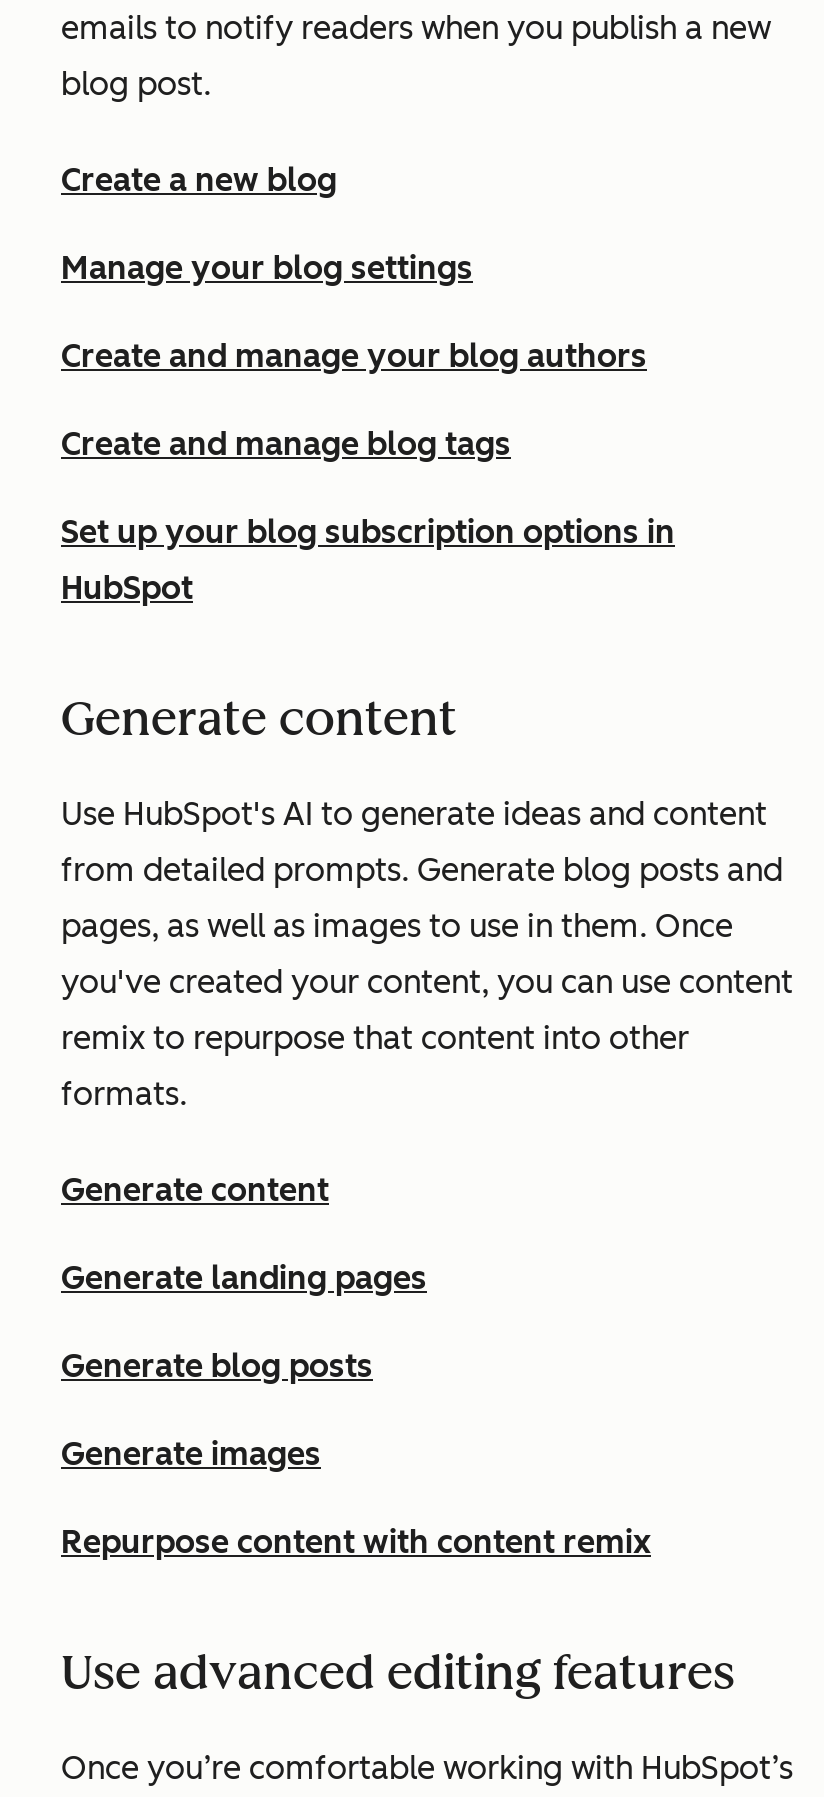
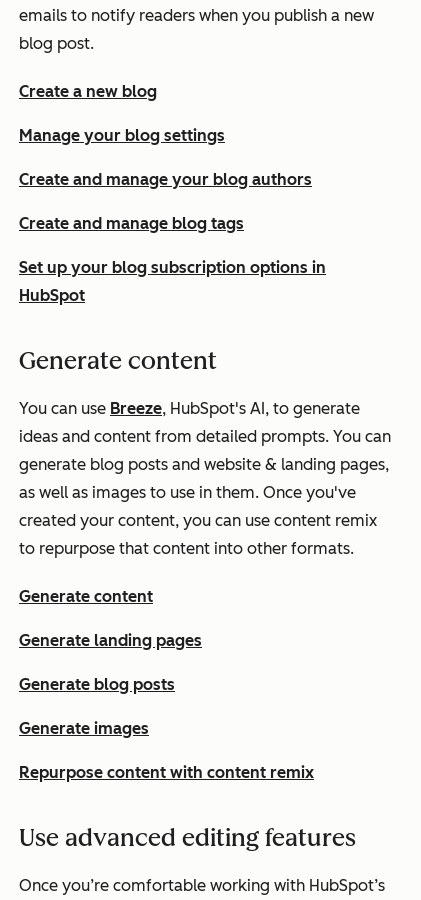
[61,795,767,833] Use HubSpot's AI to generate ideas and content -> [19,399,360,418] You can use Breeze, HubSpot's AI, to generate
[61,851,783,889] from detailed prompts. Generate blog posts and -> [19,427,391,446] ideas and content from detailed prompts. You can
[61,907,733,945] pages, as well as images to use in them. Once -> [19,455,389,474] generate blog posts and website & landing pages,
[61,963,793,1001] you've created your content, you can use content -> [19,483,356,502] as well as images to use in them. Once you've
[61,1019,689,1057] remix to repurpose that content into other -> [19,511,377,530] created your content, you can use content remix
[61,1075,195,1113] formats. -> [19,539,358,558] to repurpose that content into other formats.

